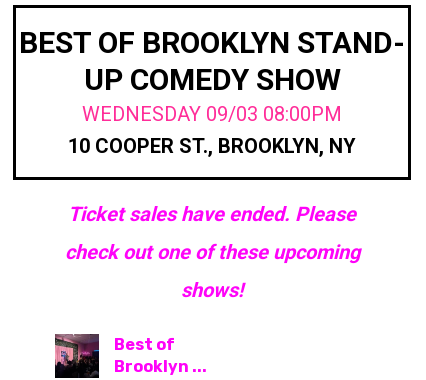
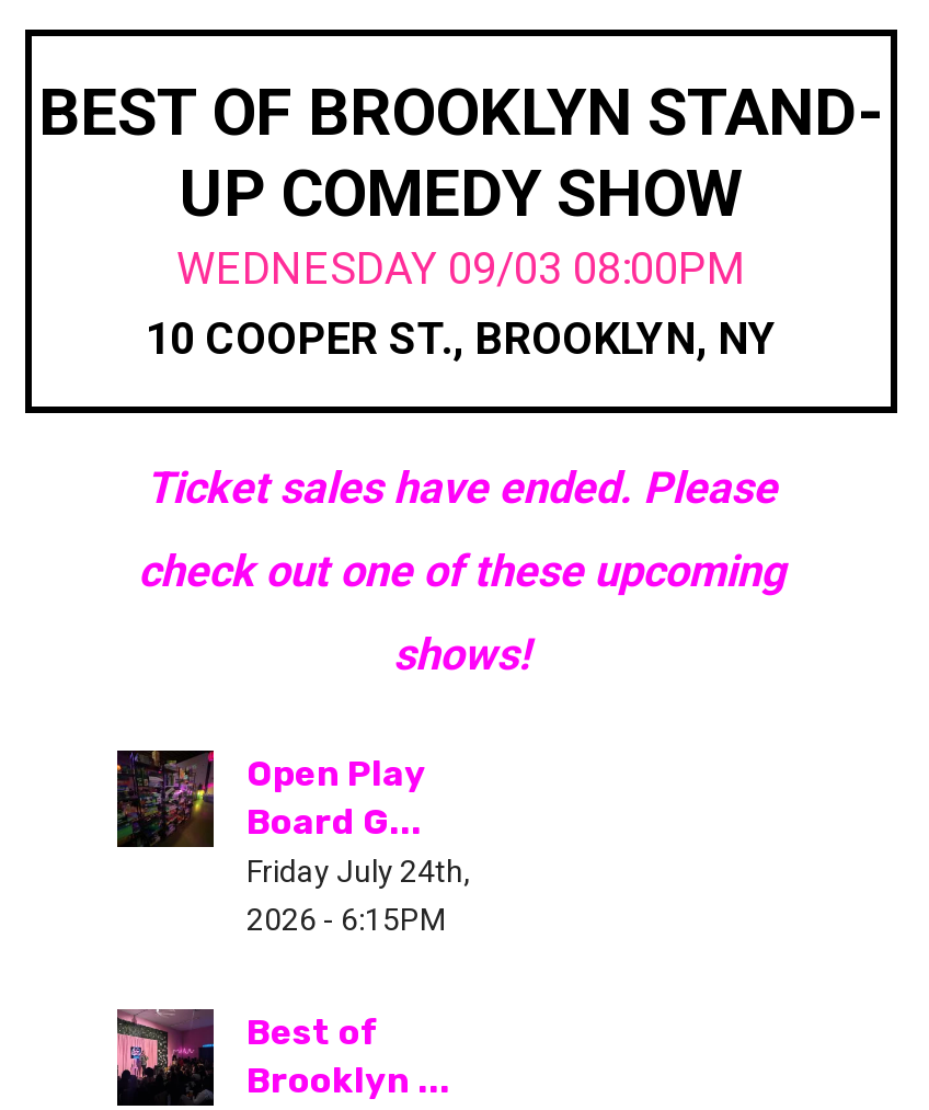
none -> [115,748,470,937] [image] | Open Play | Board G... | Friday July 24th, | 2026 - 6:15PM

